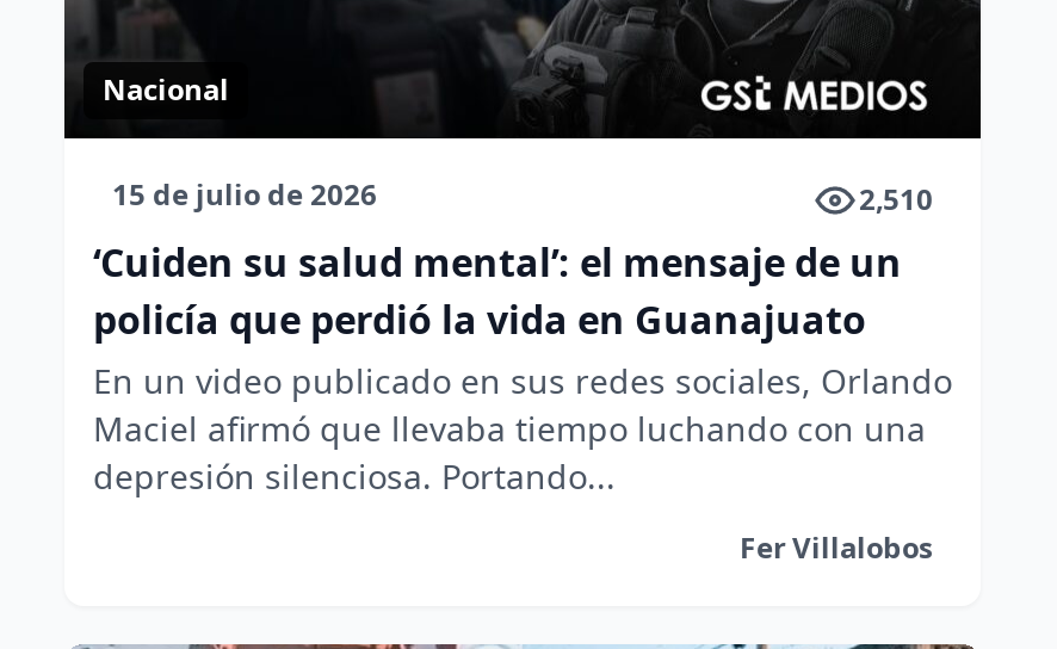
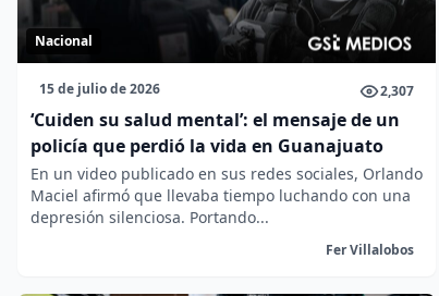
[859,180,933,220] 2,510 -> [380,82,414,100] 2,307

